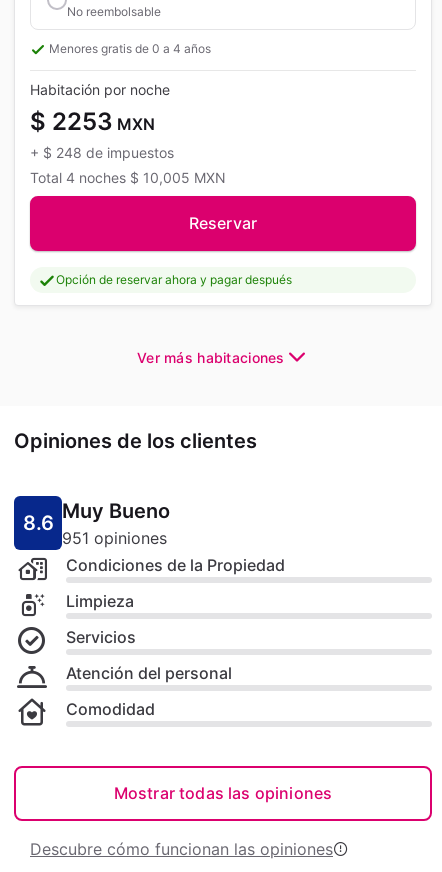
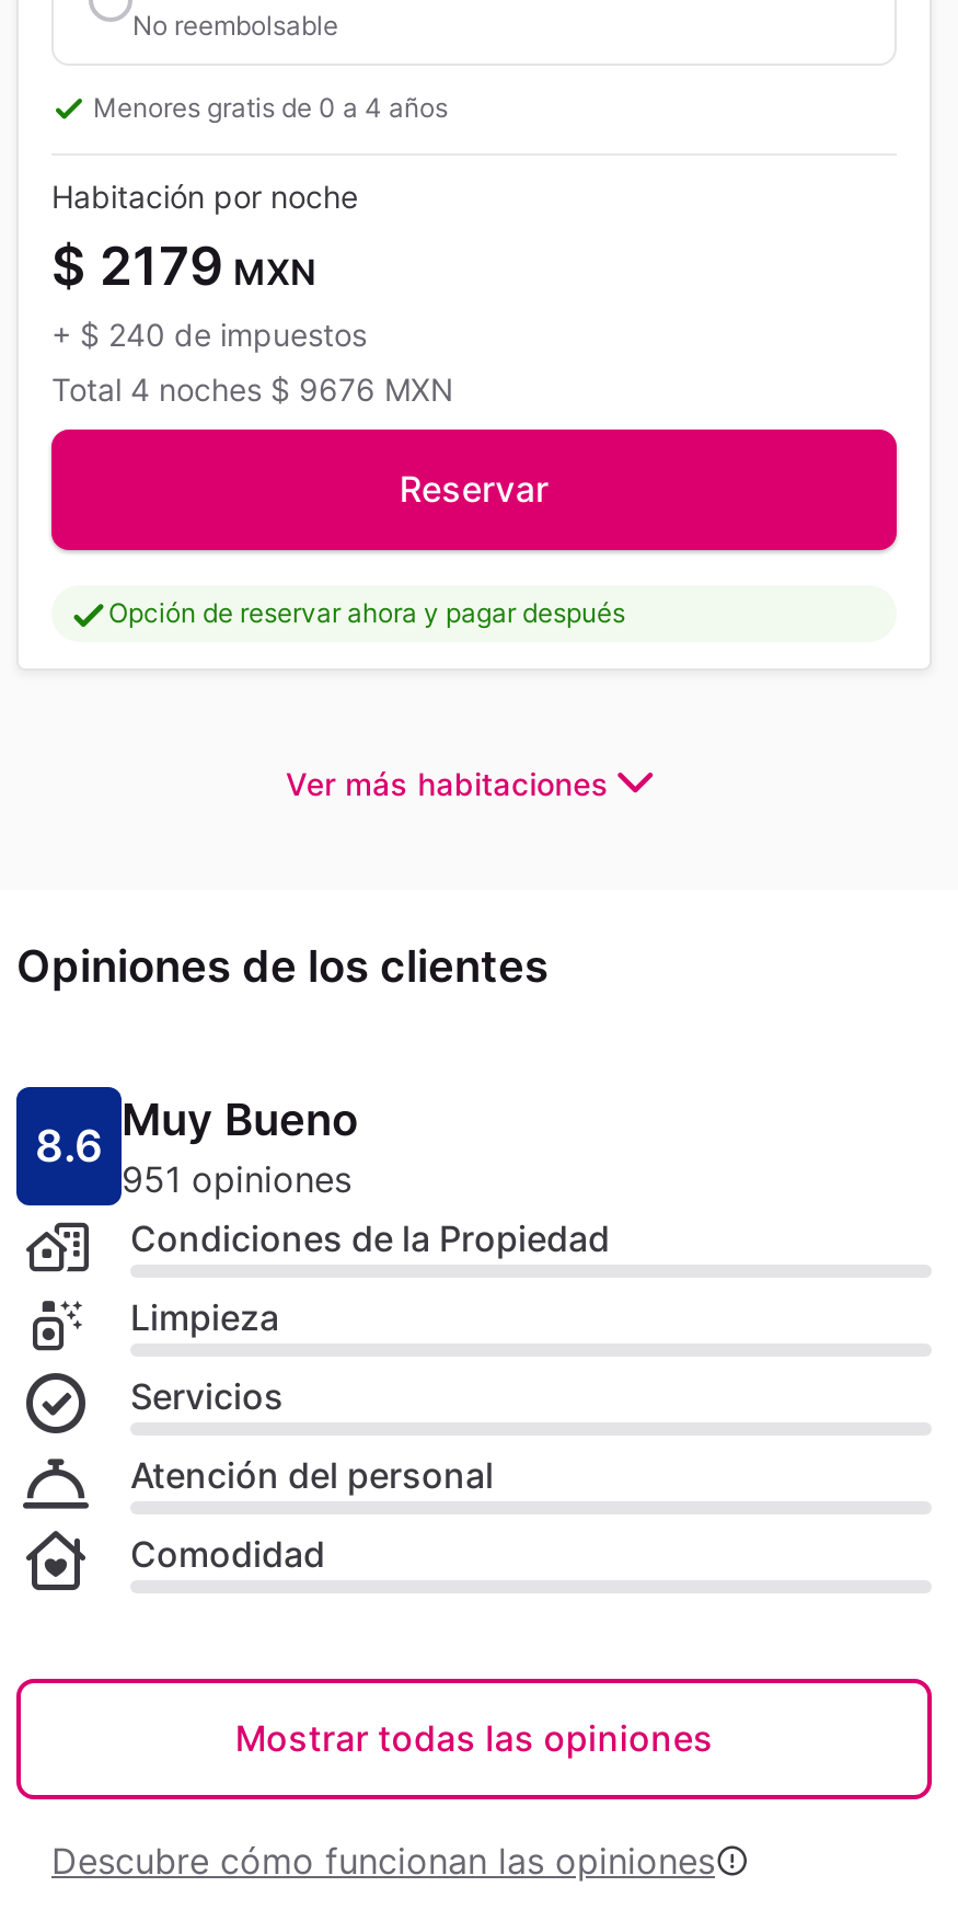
[30,107,155,136] $ 2253 MXN -> [51,234,316,297] $ 2179 MXN
[30,144,174,161] + $ 248 de impuestos -> [51,315,367,352] + $ 240 de impuestos
[30,169,226,186] Total 4 noches $ 10,005 MXN -> [51,370,454,407] Total 4 noches $ 9676 MXN

